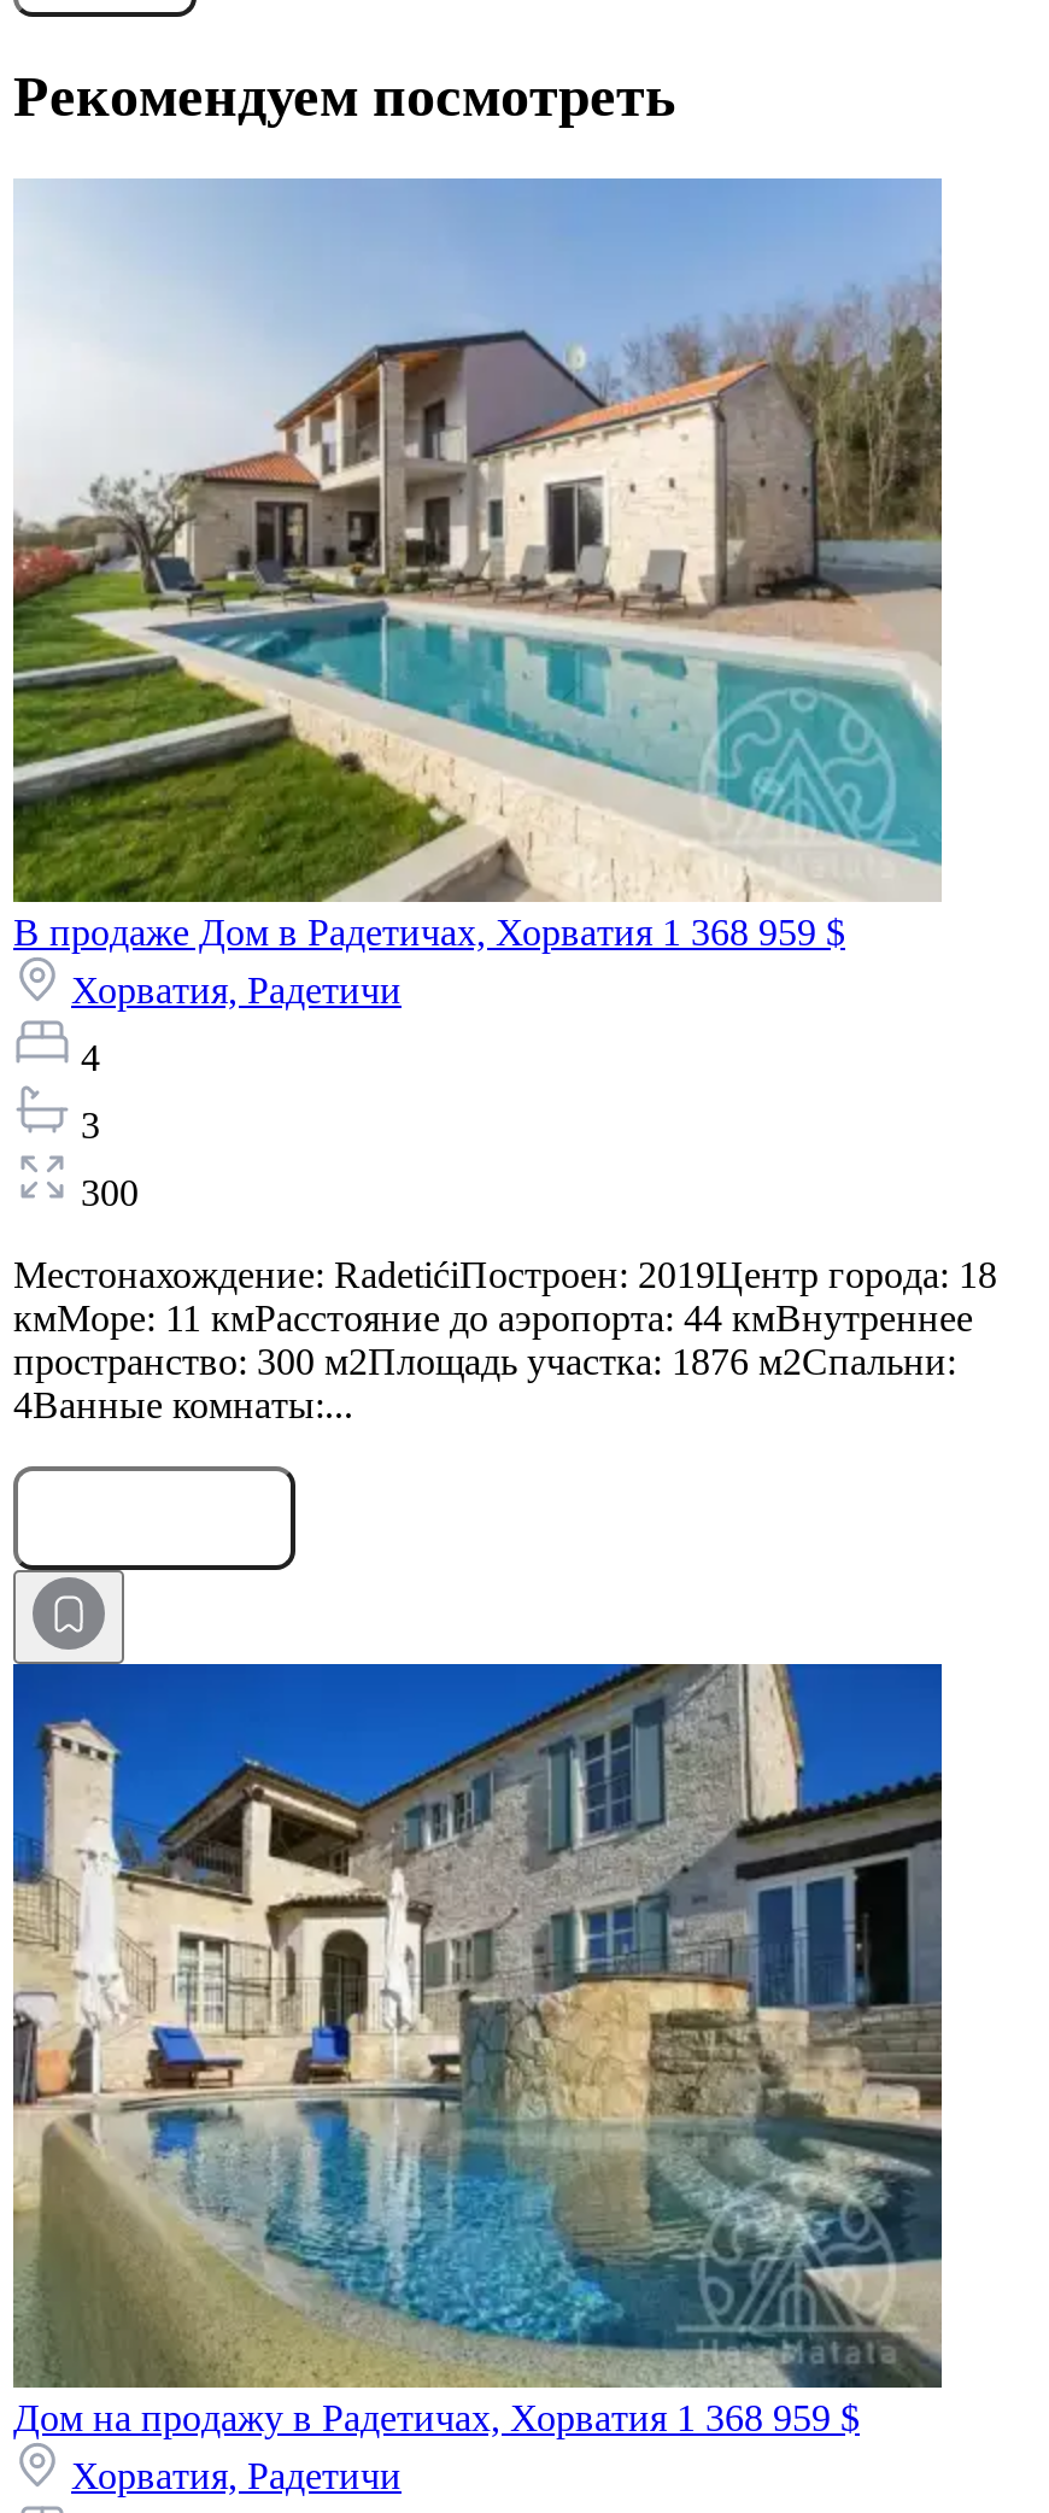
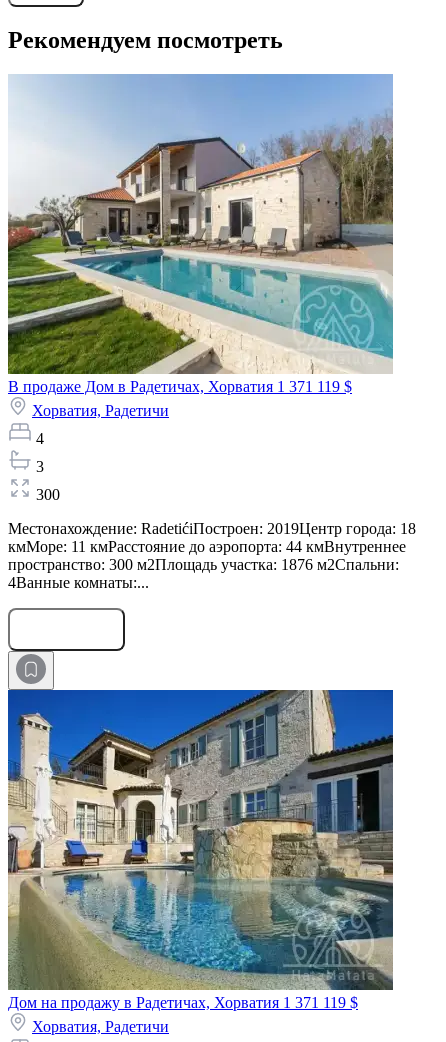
[13,911,845,952] В продаже Дом в Радетичах, Хорватия 1 368 959 $ -> [8,378,352,395] В продаже Дом в Радетичах, Хорватия 1 371 119 $
[13,2397,860,2438] Дом на продажу в Радетичах, Хорватия 1 368 959 $ -> [8,994,358,1011] Дом на продажу в Радетичах, Хорватия 1 371 119 $

